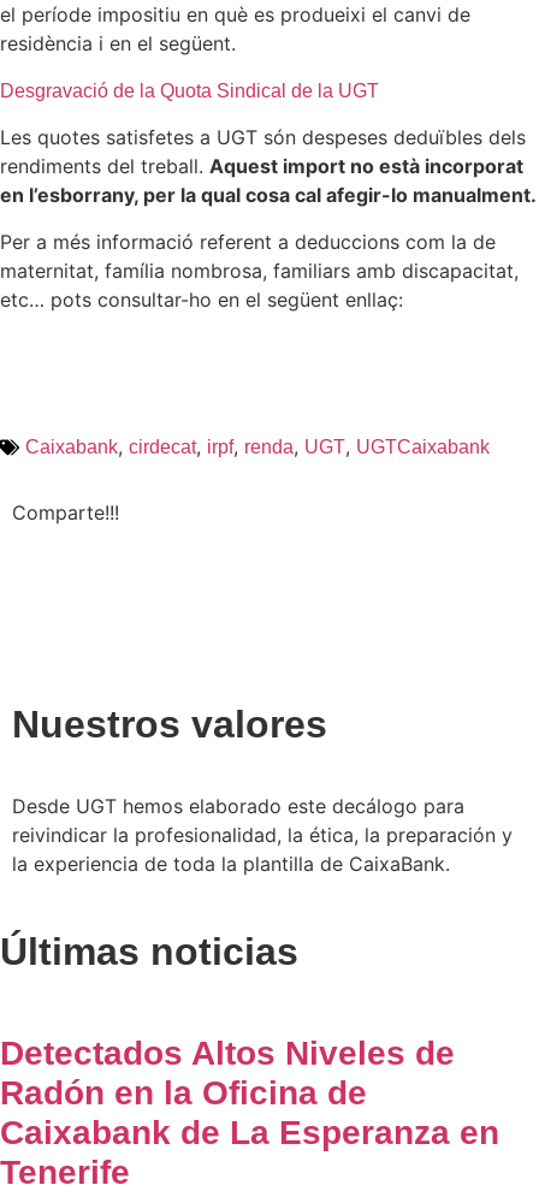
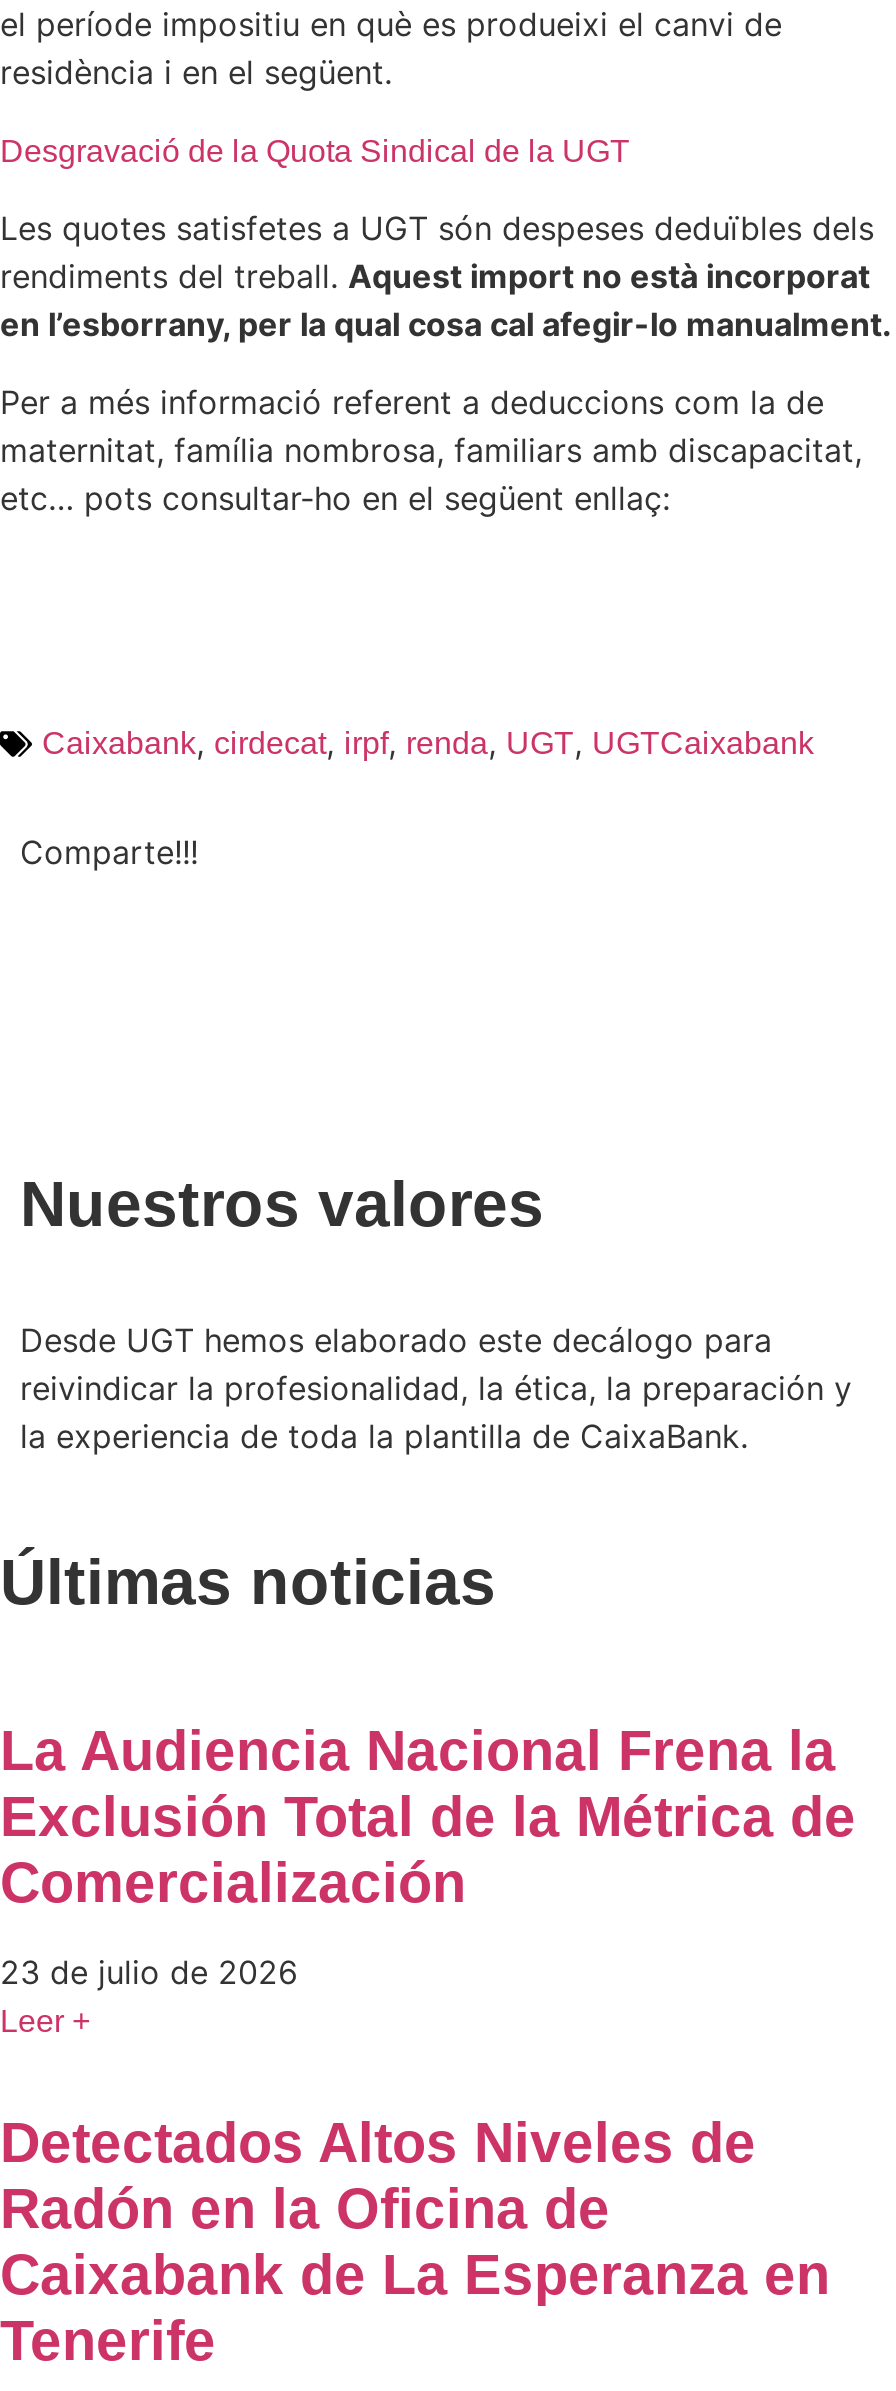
none -> [0,1720,856,2038] La Audiencia Nacional Frena la | Exclusión Total de la Métrica de | Comercialización | 23 de julio de 2026 | Leer +

